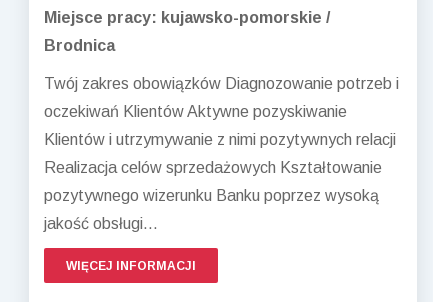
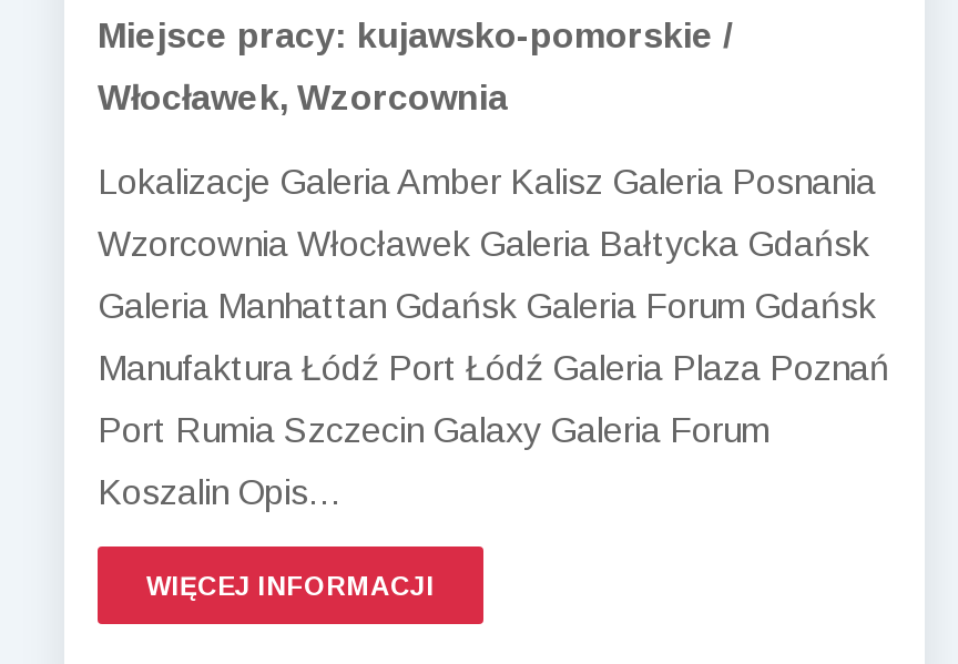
[44,37,115,54] Brodnica -> [98,79,508,117] Włocławek, Wzorcownia
[44,75,399,92] Twój zakres obowiązków Diagnozowanie potrzeb i -> [98,163,876,201] Lokalizacje Galeria Amber Kalisz Galeria Posnania
[44,103,347,120] oczekiwań Klientów Aktywne pozyskiwanie -> [98,225,869,263] Wzorcownia Włocławek Galeria Bałtycka Gdańsk
[44,131,396,148] Klientów i utrzymywanie z nimi pozytywnych relacji -> [98,287,876,325] Galeria Manhattan Gdańsk Galeria Forum Gdańsk
[44,159,382,176] Realizacja celów sprzedażowych Kształtowanie -> [98,349,889,387] Manufaktura Łódź Port Łódź Galeria Plaza Poznań
[44,187,379,204] pozytywnego wizerunku Banku poprzez wysoką -> [98,411,770,449] Port Rumia Szczecin Galaxy Galeria Forum
[44,215,158,232] jakość obsługi... -> [98,474,342,511] Koszalin Opis...

